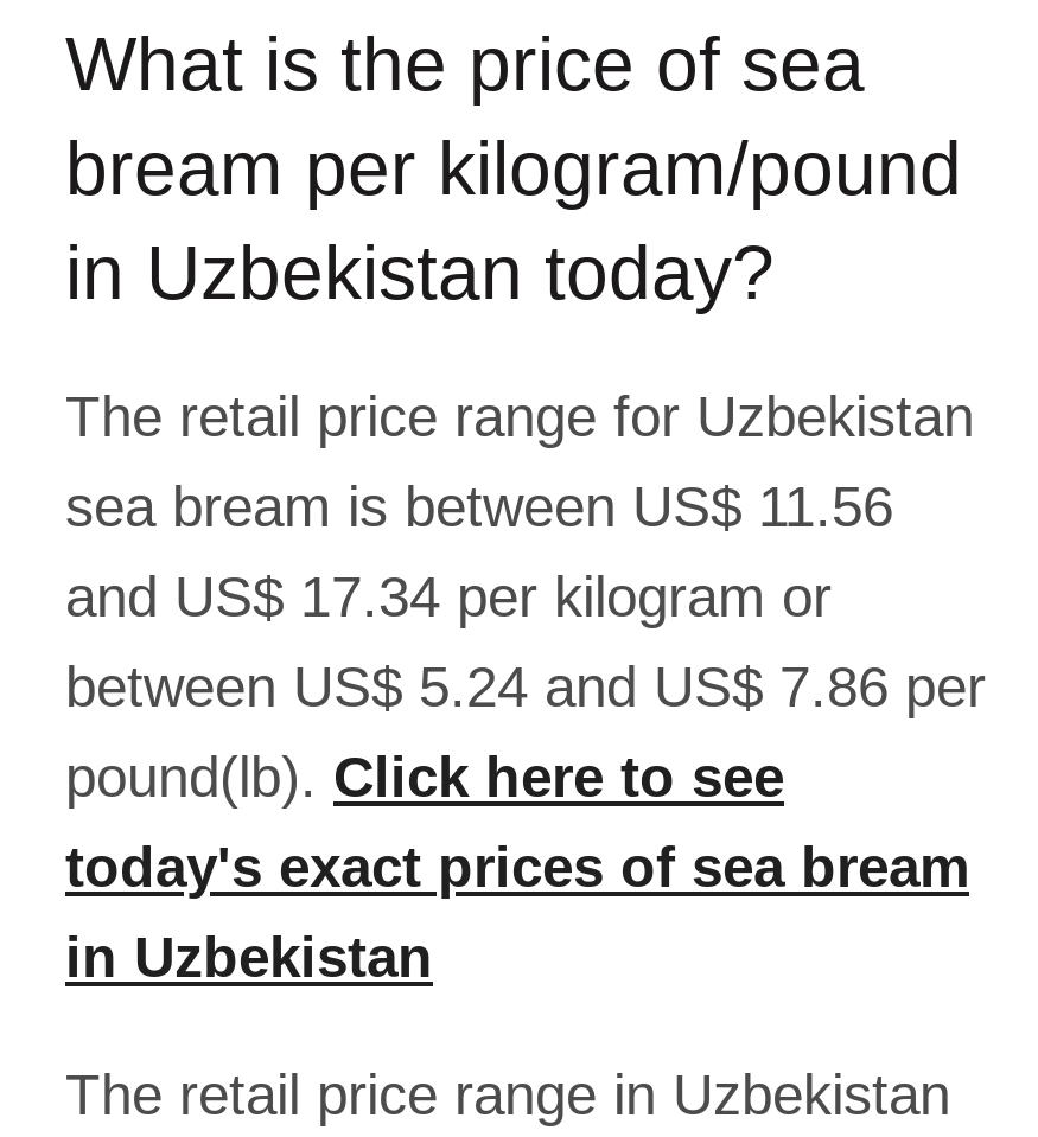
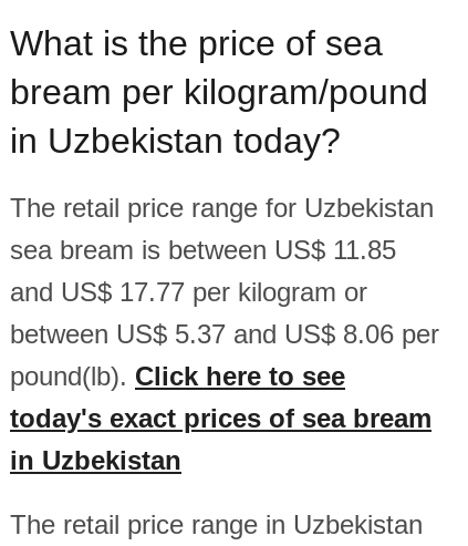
[65,474,893,538] sea bream is between US$ 11.56 -> [10,235,396,265] sea bream is between US$ 11.85
[65,564,832,628] and US$ 17.34 per kilogram or -> [10,277,367,307] and US$ 17.77 per kilogram or
[65,654,986,718] between US$ 5.24 and US$ 7.86 per -> [10,319,439,349] between US$ 5.37 and US$ 8.06 per

